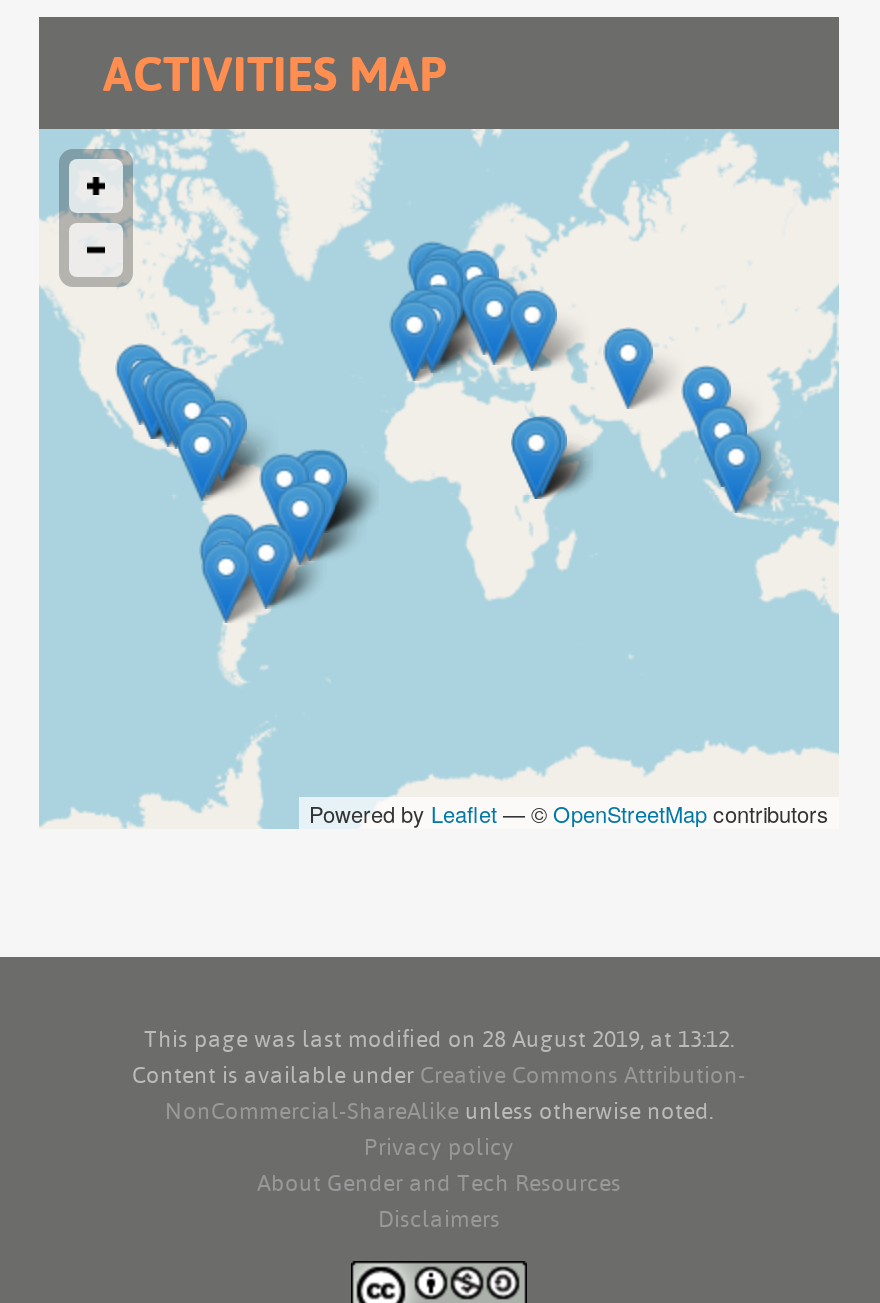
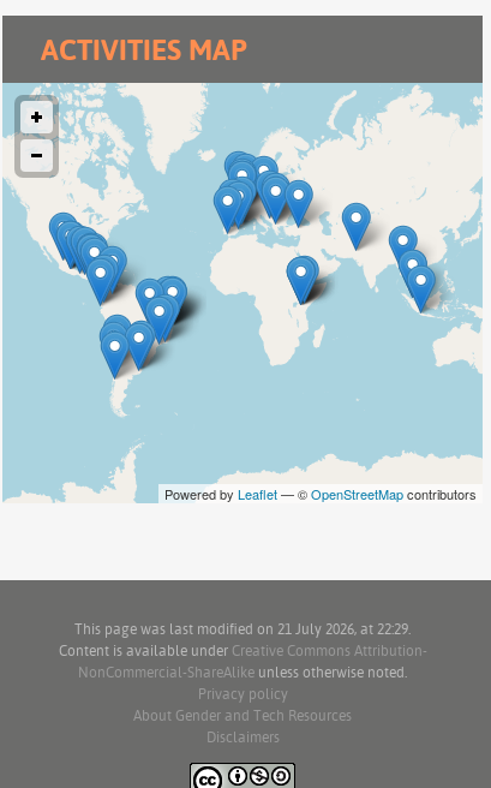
[144,1023,734,1053] This page was last modified on 28 August 2019, at 13:12. -> [74,620,411,638] This page was last modified on 21 July 2026, at 22:29.

